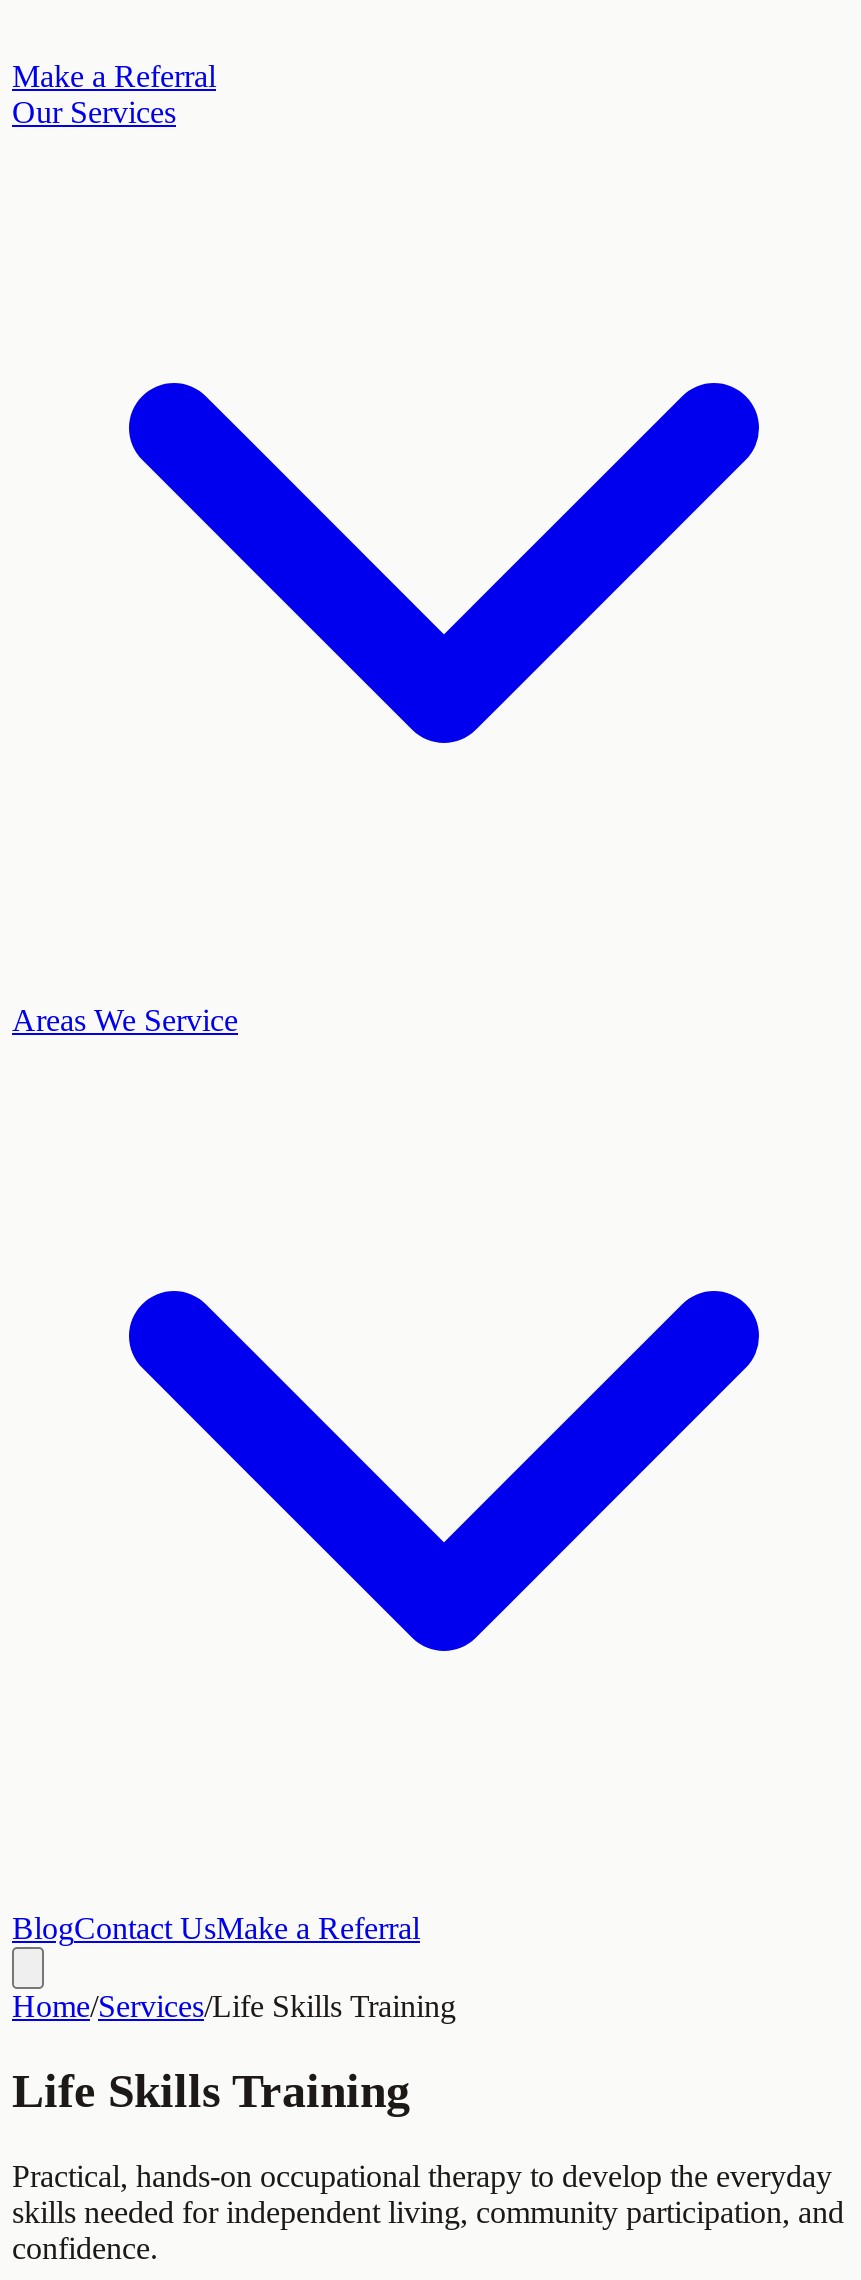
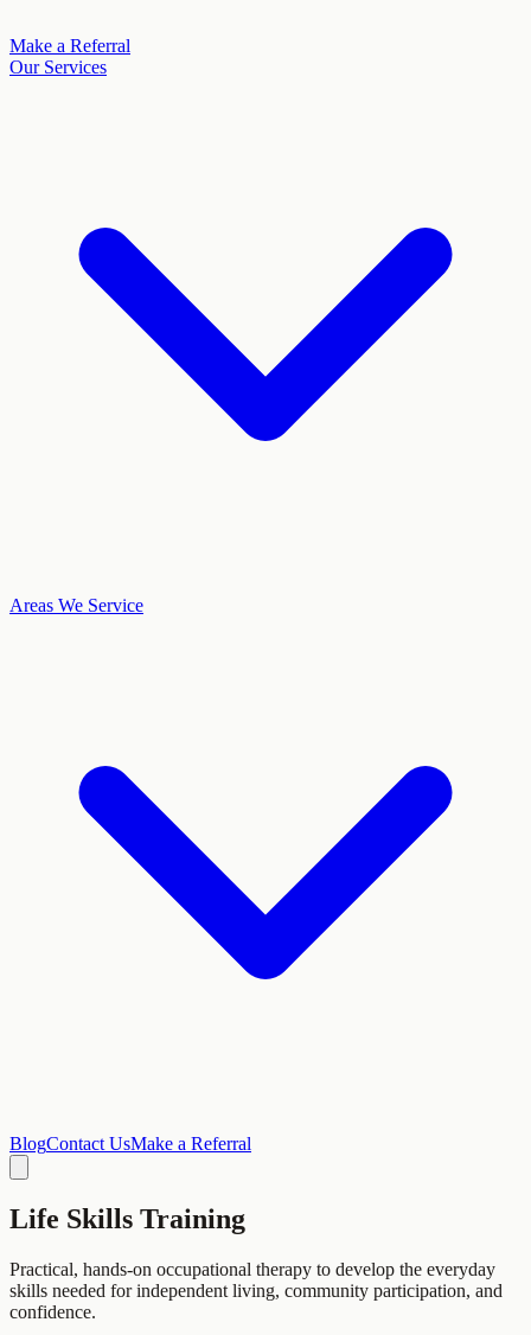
[12,1989,456,2023] Home/Services/Life Skills Training -> none

